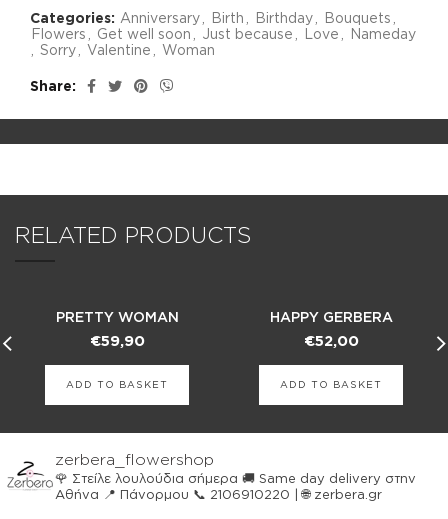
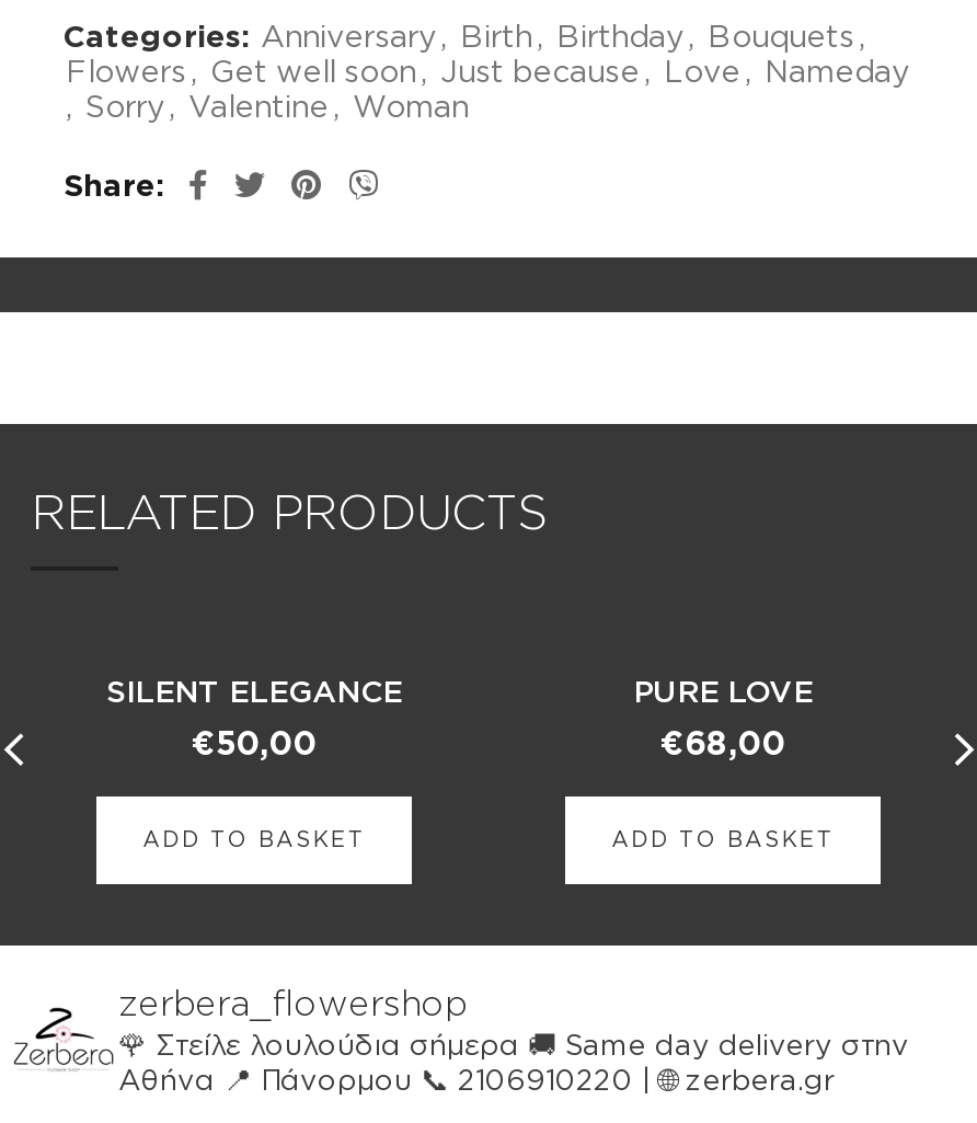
[55,309,178,324] PRETTY WOMAN -> [106,673,402,706] SILENT ELEGANCE
[269,309,392,324] HAPPY GERBERA -> [633,673,813,706] PURE LOVE
[89,332,144,349] €59,90 -> [192,723,317,761] €50,00
[303,332,358,349] €52,00 -> [660,723,785,761] €68,00

